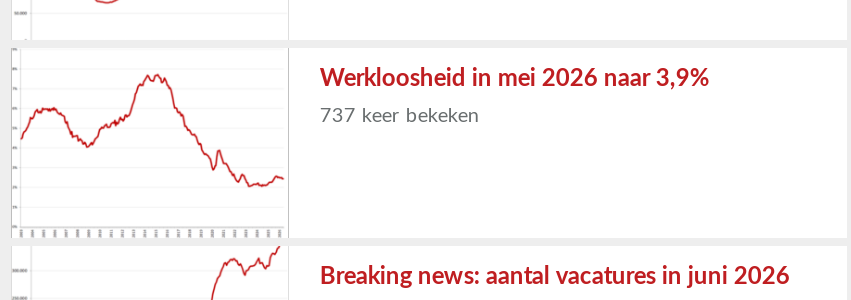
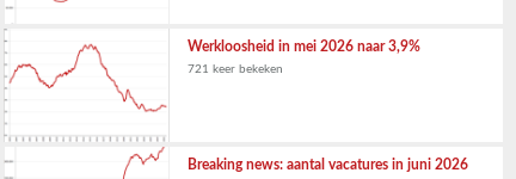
[320,106,480,126] 737 keer bekeken -> [188,63,283,75] 721 keer bekeken

